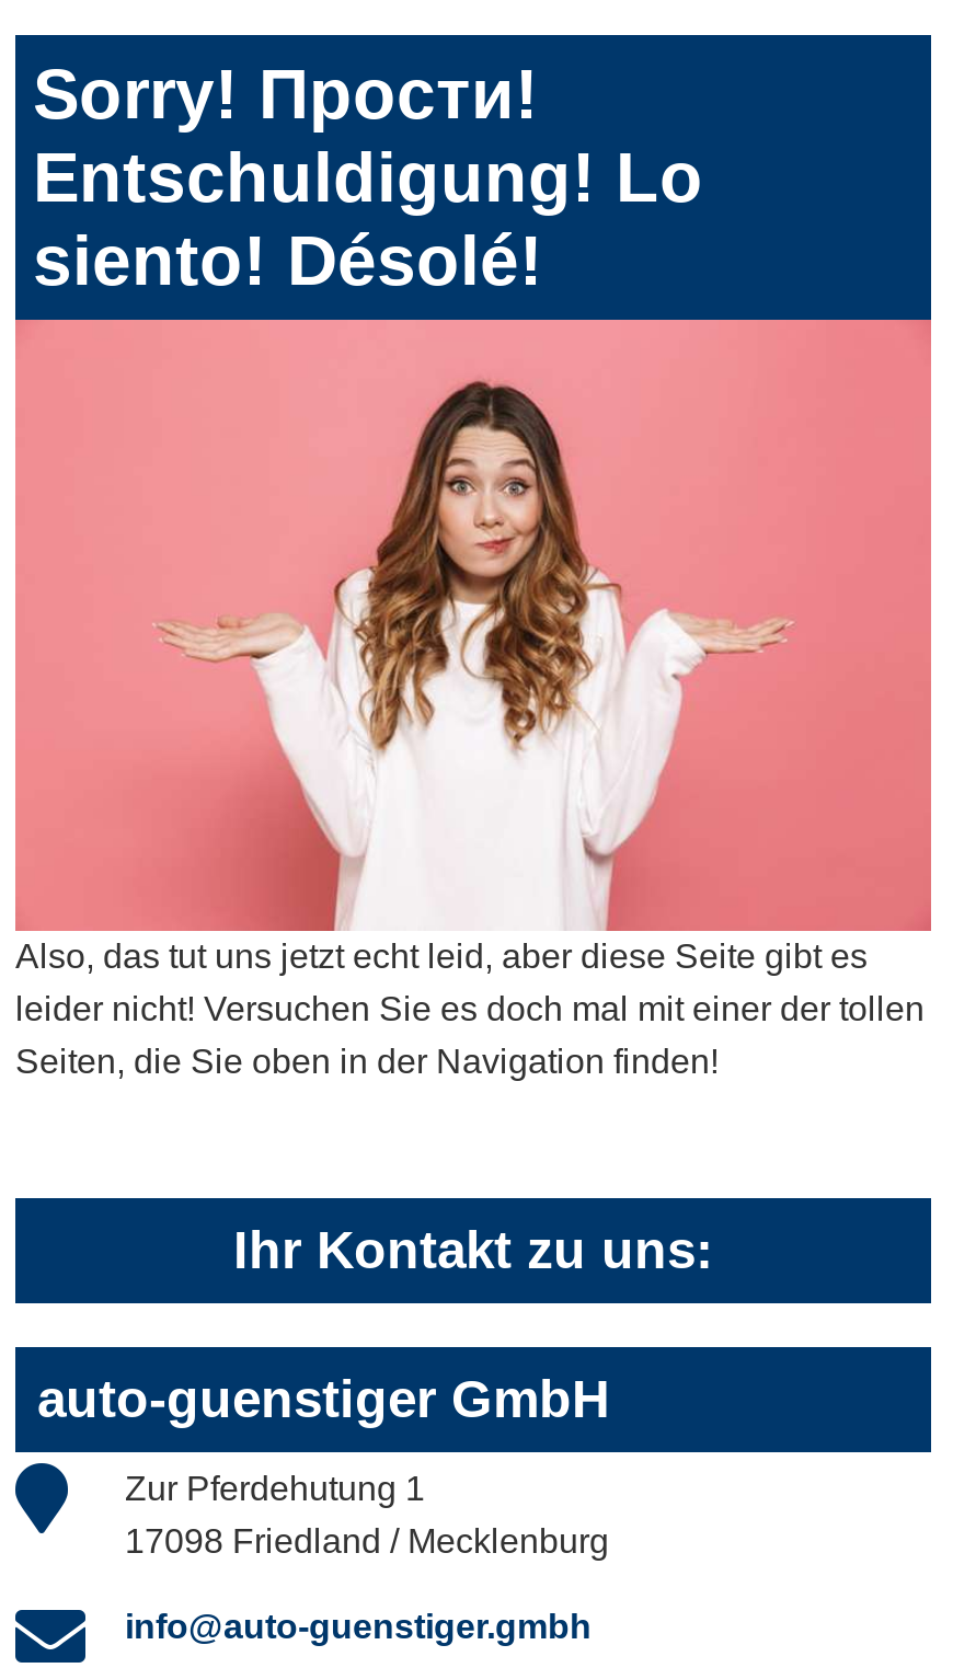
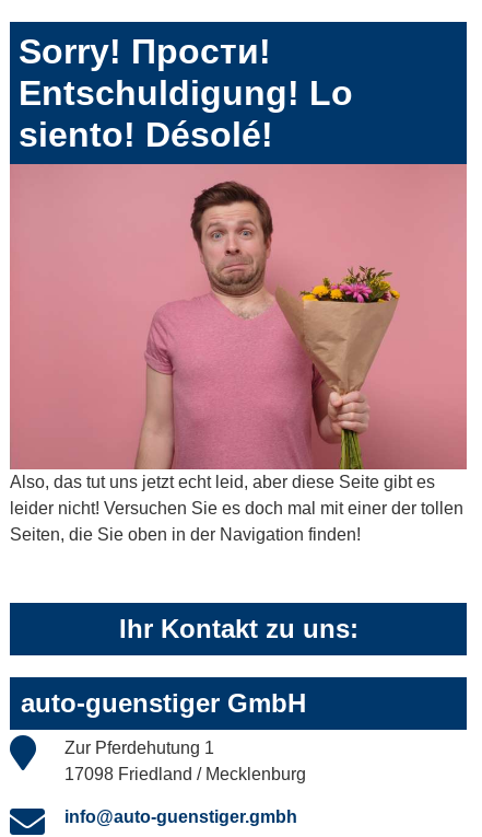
[15,324,929,931] [image] -> [10,167,465,469] [image]

